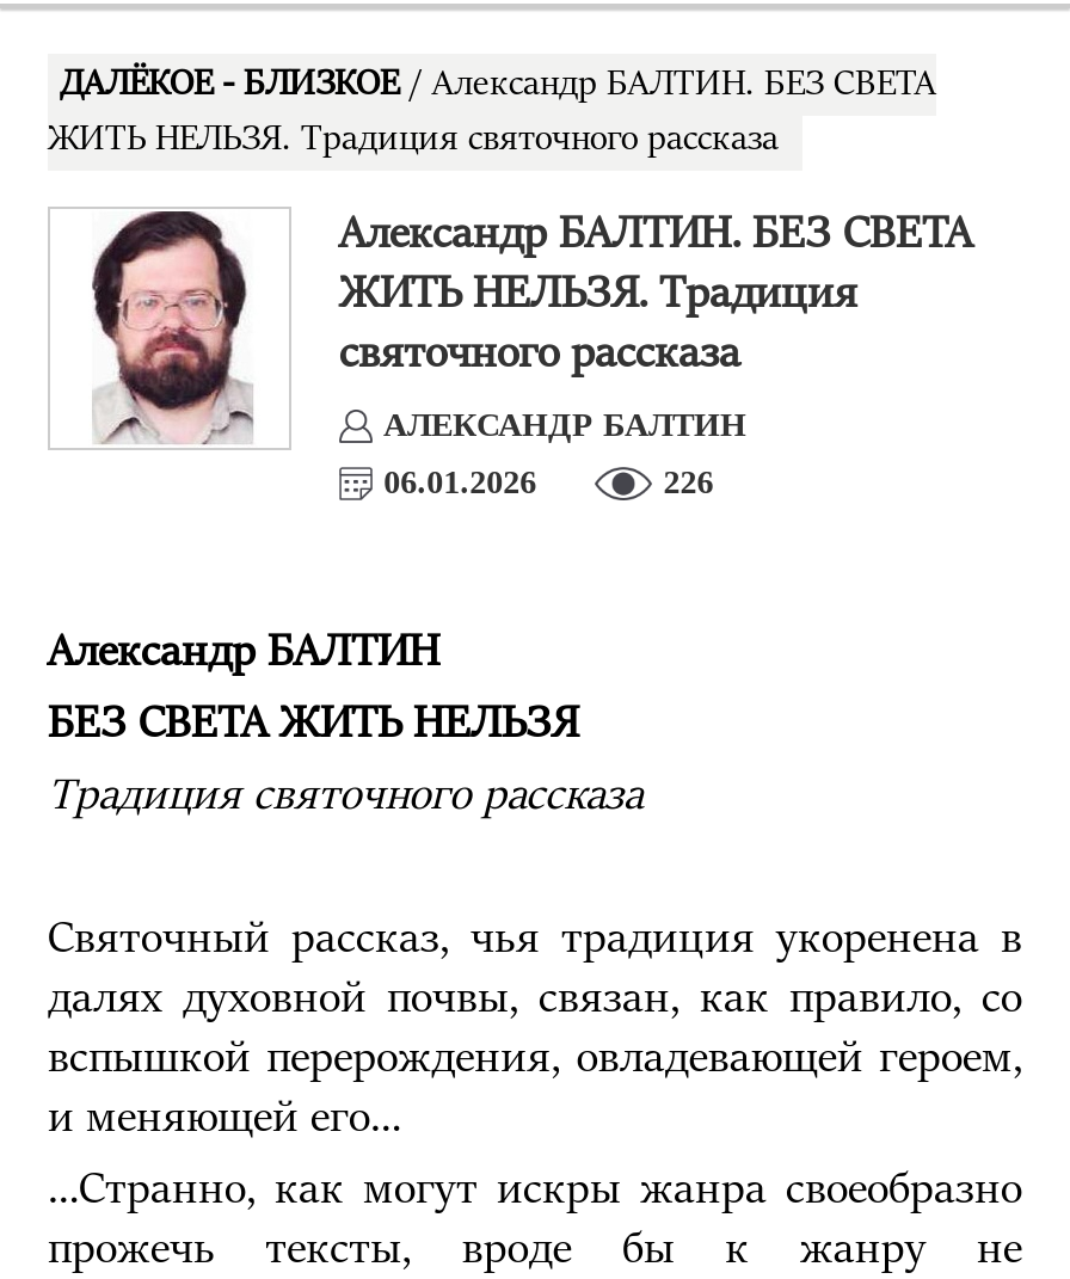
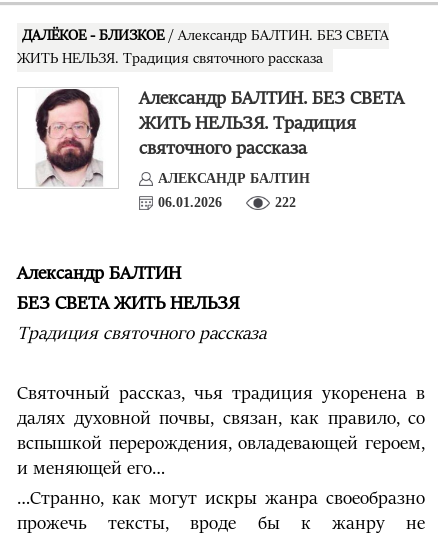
[663,464,714,499] 226 -> [275,195,296,210] 222

